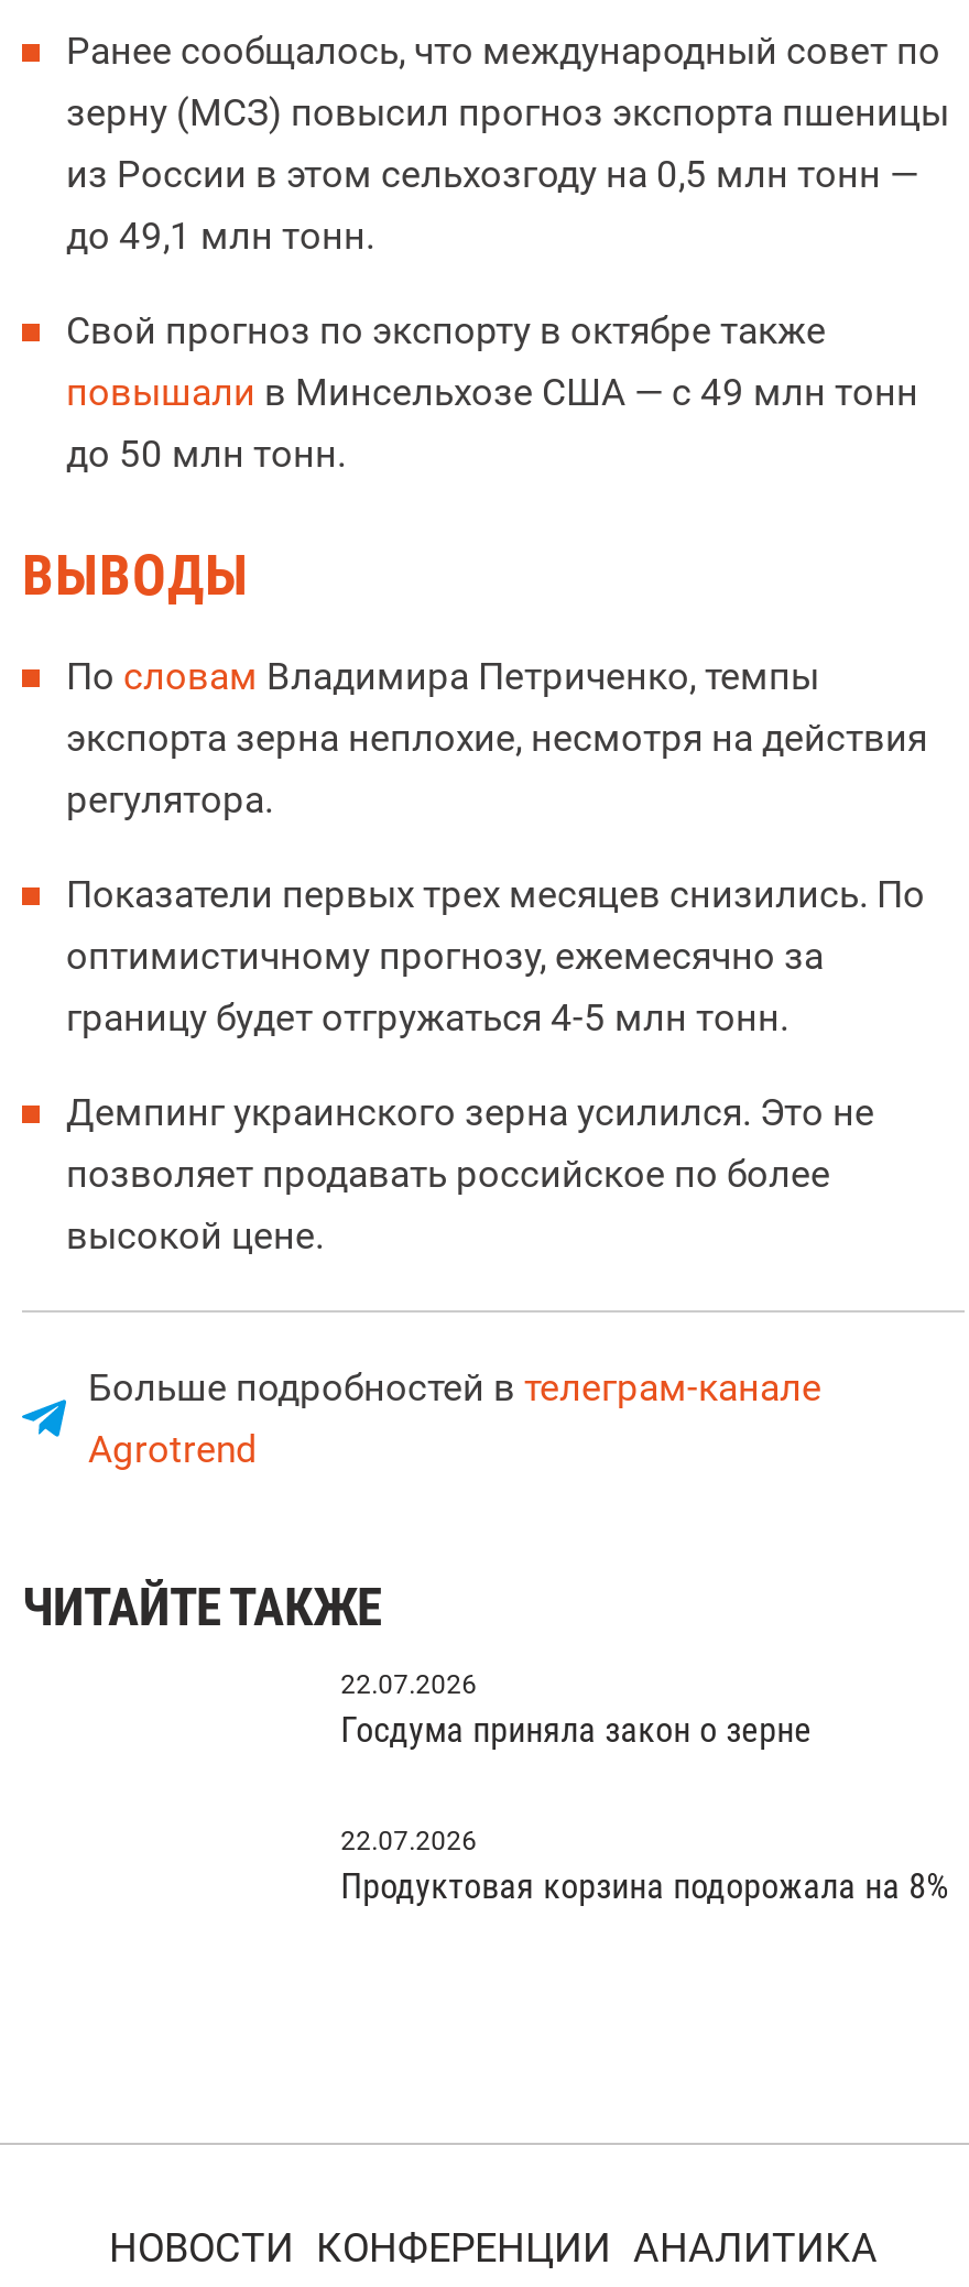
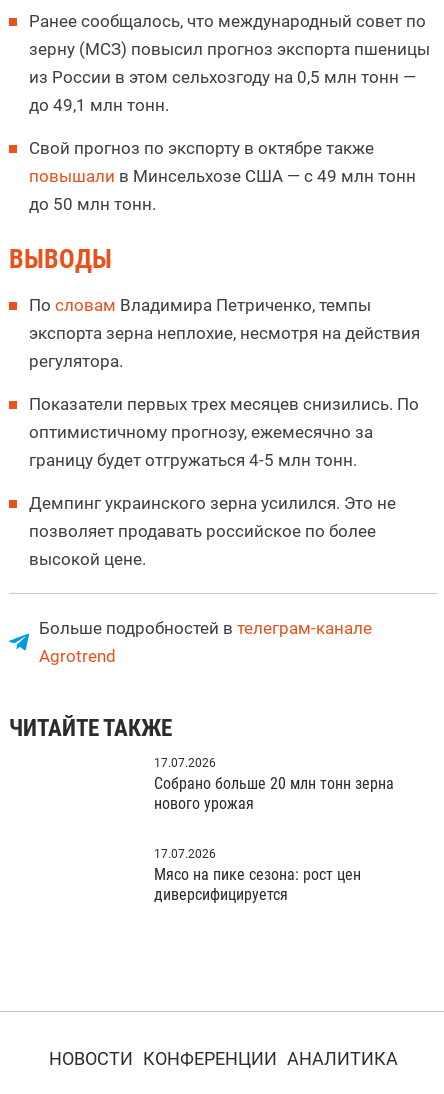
[340,1670,477,1701] 22.07.2026 -> [154,756,216,770] 17.07.2026
[340,1710,812,1752] Госдума приняла закон о зерне -> [154,774,394,813] Собрано больше 20 млн тонн зерна | нового урожая
[340,1827,477,1857] 22.07.2026 -> [154,847,216,861] 17.07.2026
[340,1866,948,1908] Продуктовая корзина подорожала на 8% -> [154,865,361,904] Мясо на пике сезона: рост цен | диверсифицируется

